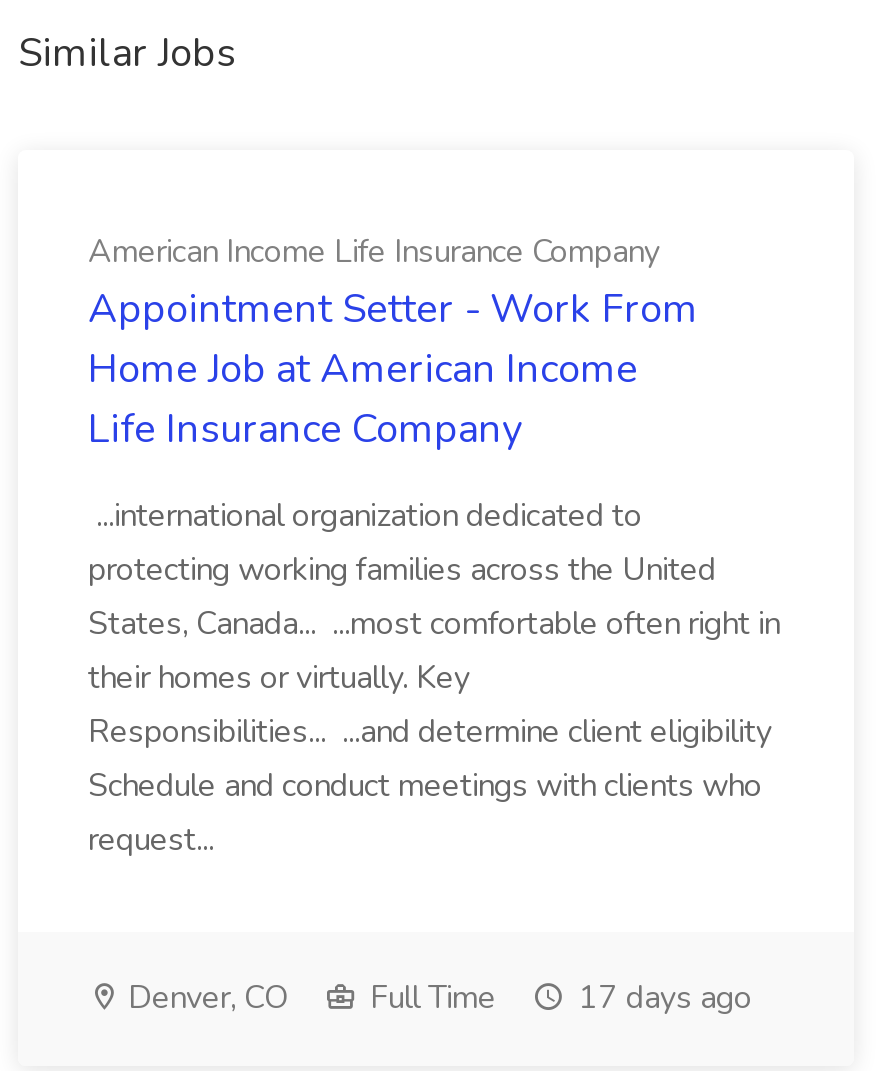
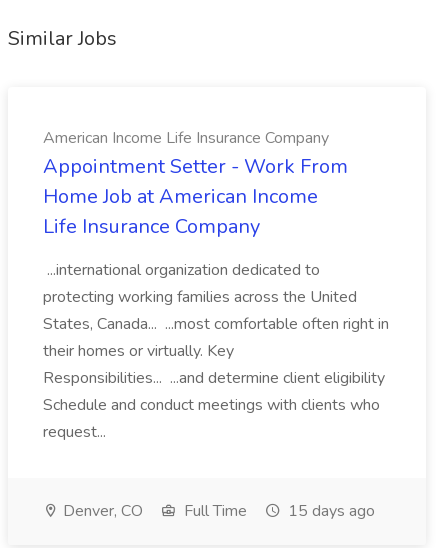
[120,976,752,1020] Denver, CO Full Time 17 days ago -> [59,500,375,522] Denver, CO Full Time 15 days ago

